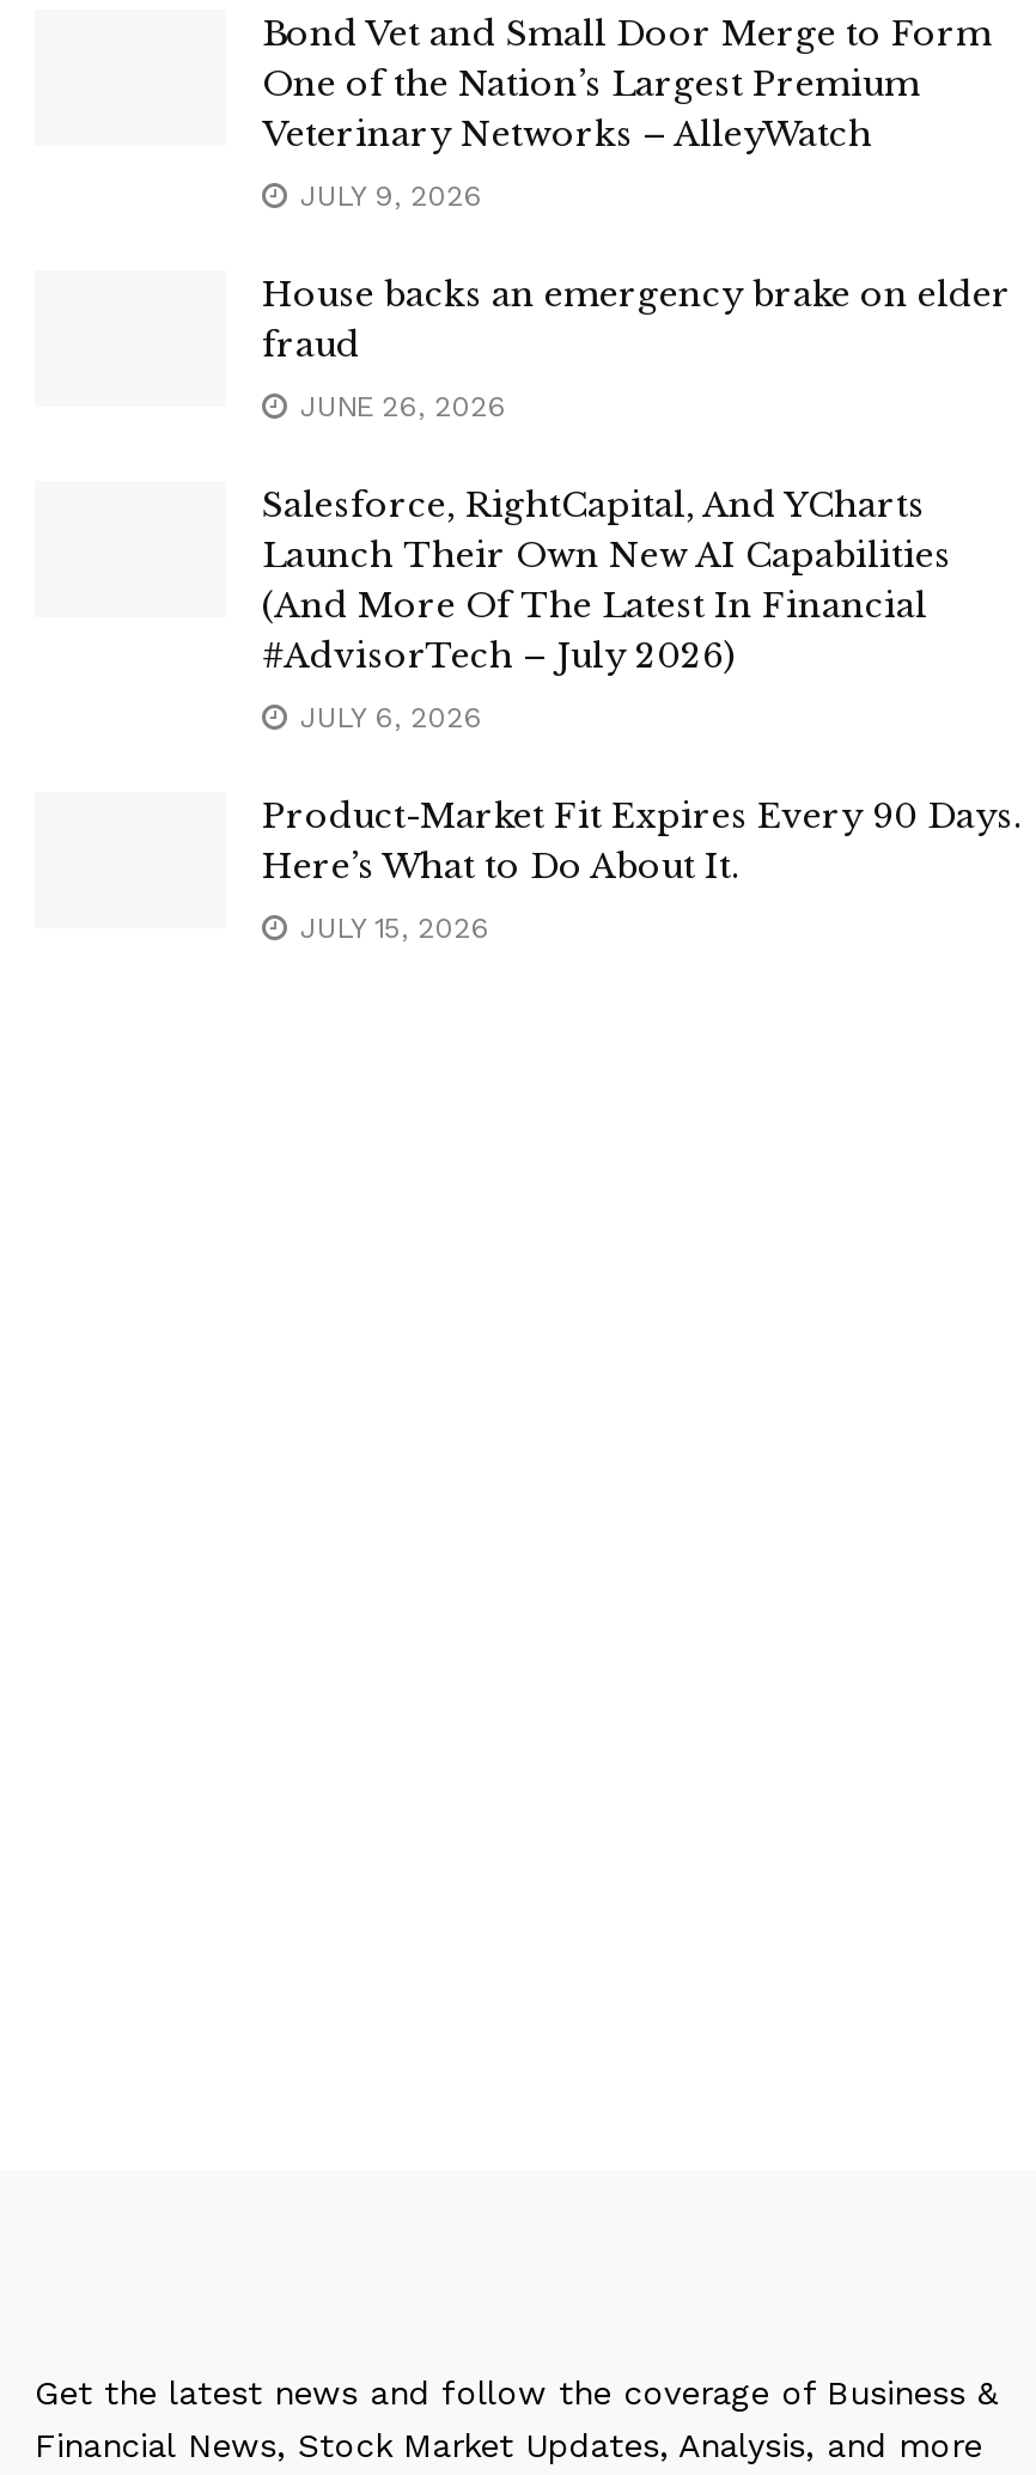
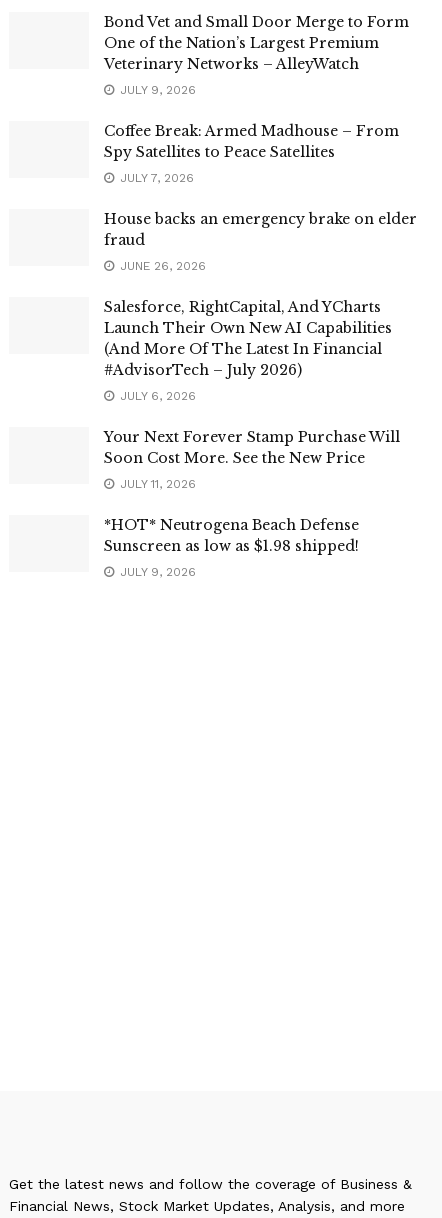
none -> [104,121,399,184] Coffee Break: Armed Madhouse – From | Spy Satellites to Peace Satellites | JULY 7, 2026
[262,794,1023,945] Product-Market Fit Expires Every 90 Days. | Here’s What to Do About It. | JULY 15, 2026 -> [104,427,400,578] Your Next Forever Stamp Purchase Will | Soon Cost More. See the New Price | JULY 11, 2026 | *HOT* Neutrogena Beach Defense | Sunscreen as low as $1.98 shipped! | JULY 9, 2026

